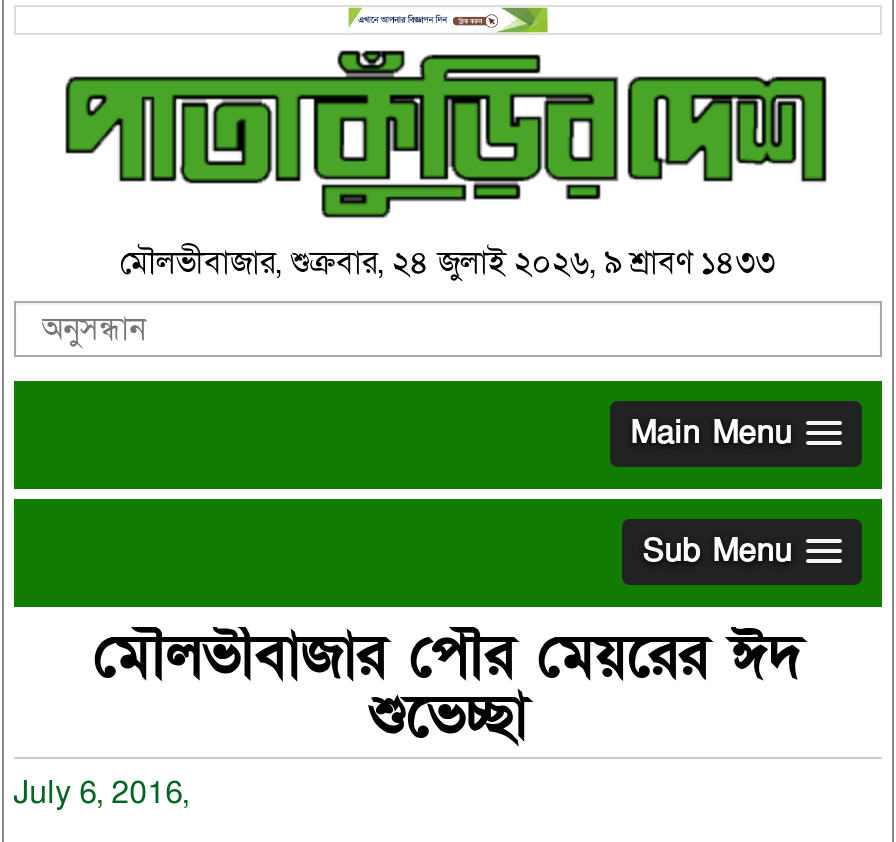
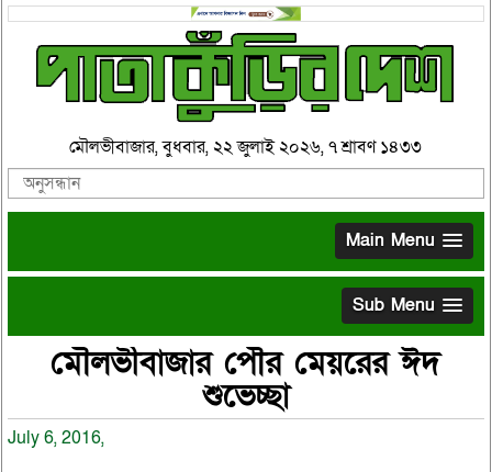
[120,240,776,284] মৌলভীবাজার, শুক্রবার, ২৪ জুলাই ২০২৬, ৯ শ্রাবণ ১৪৩৩ -> [70,134,422,159] মৌলভীবাজার, বুধবার, ২২ জুলাই ২০২৬, ৭ শ্রাবণ ১৪৩৩

